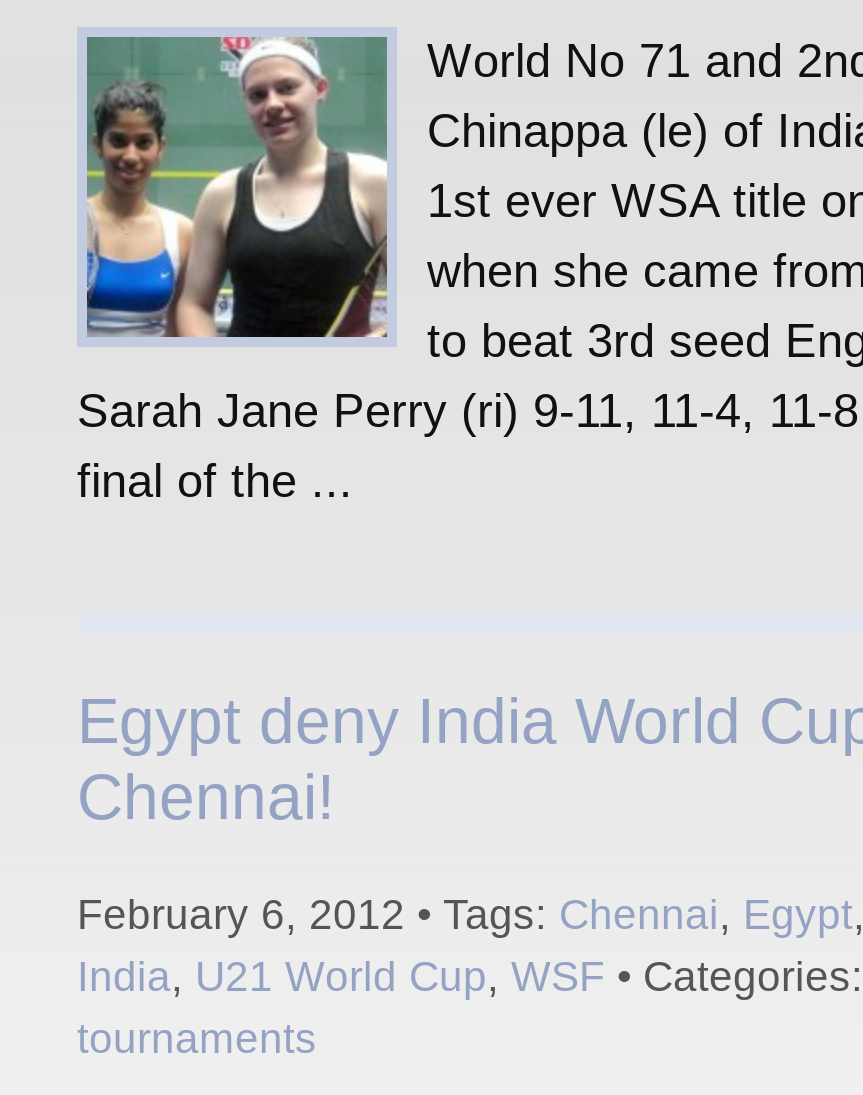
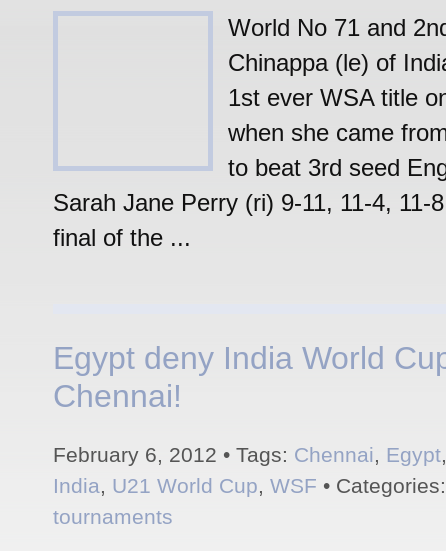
[85,35,389,339] [image] -> none

